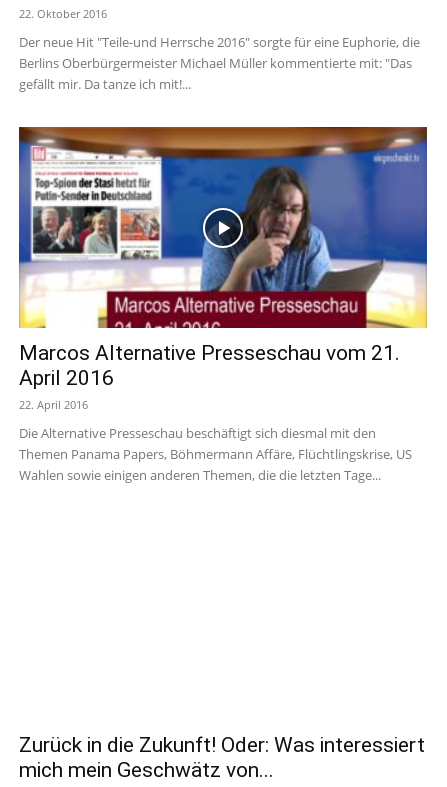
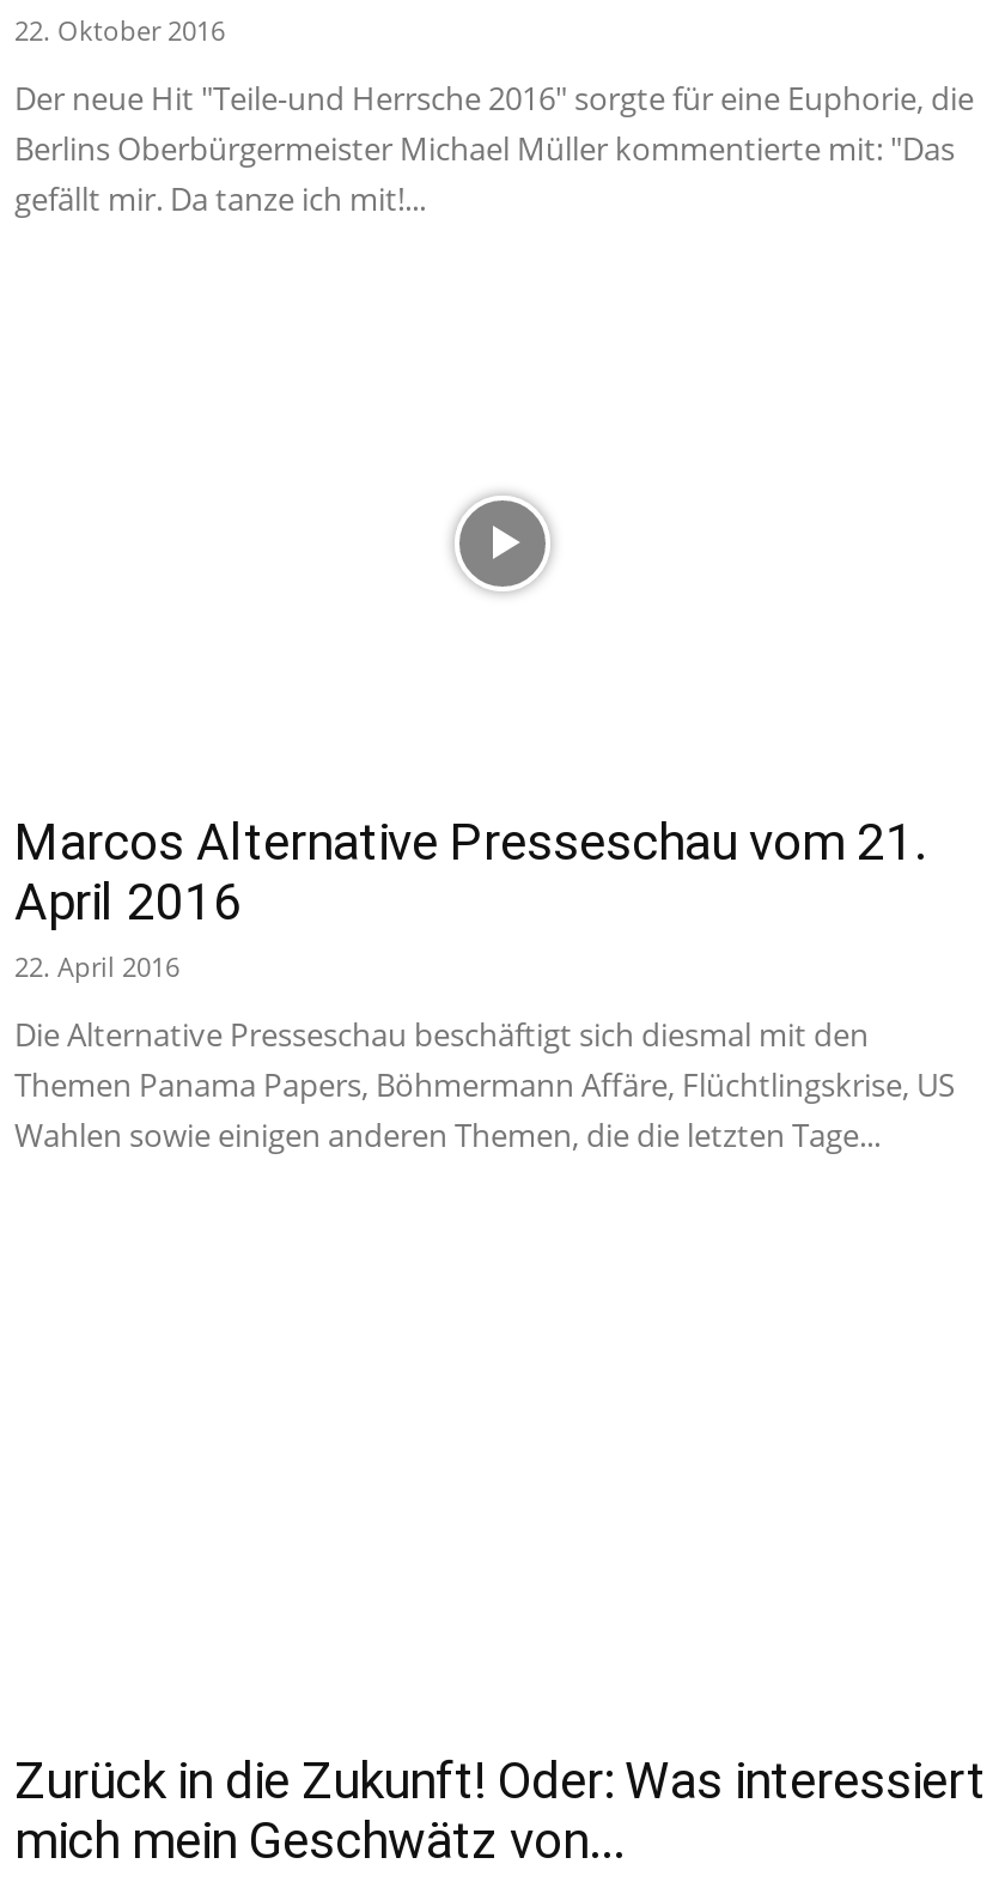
[18,126,428,329] [image] -> none

